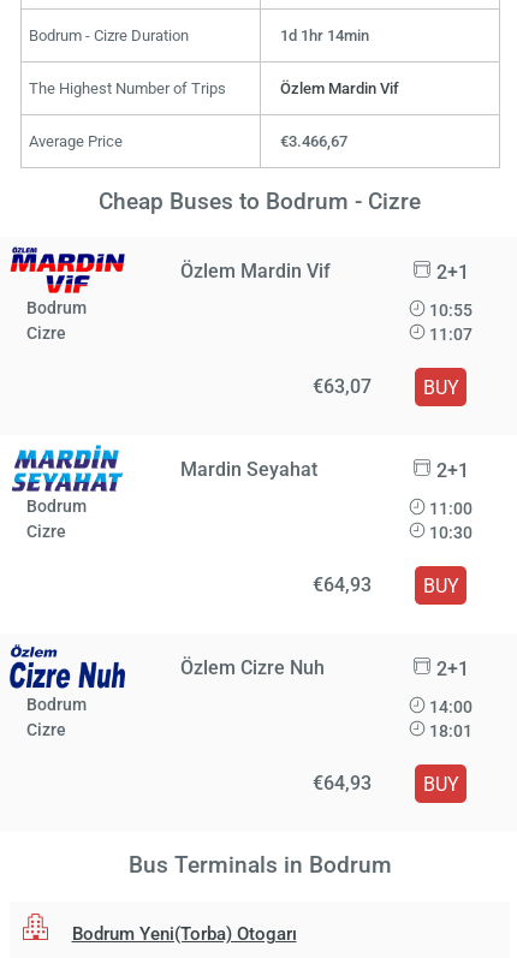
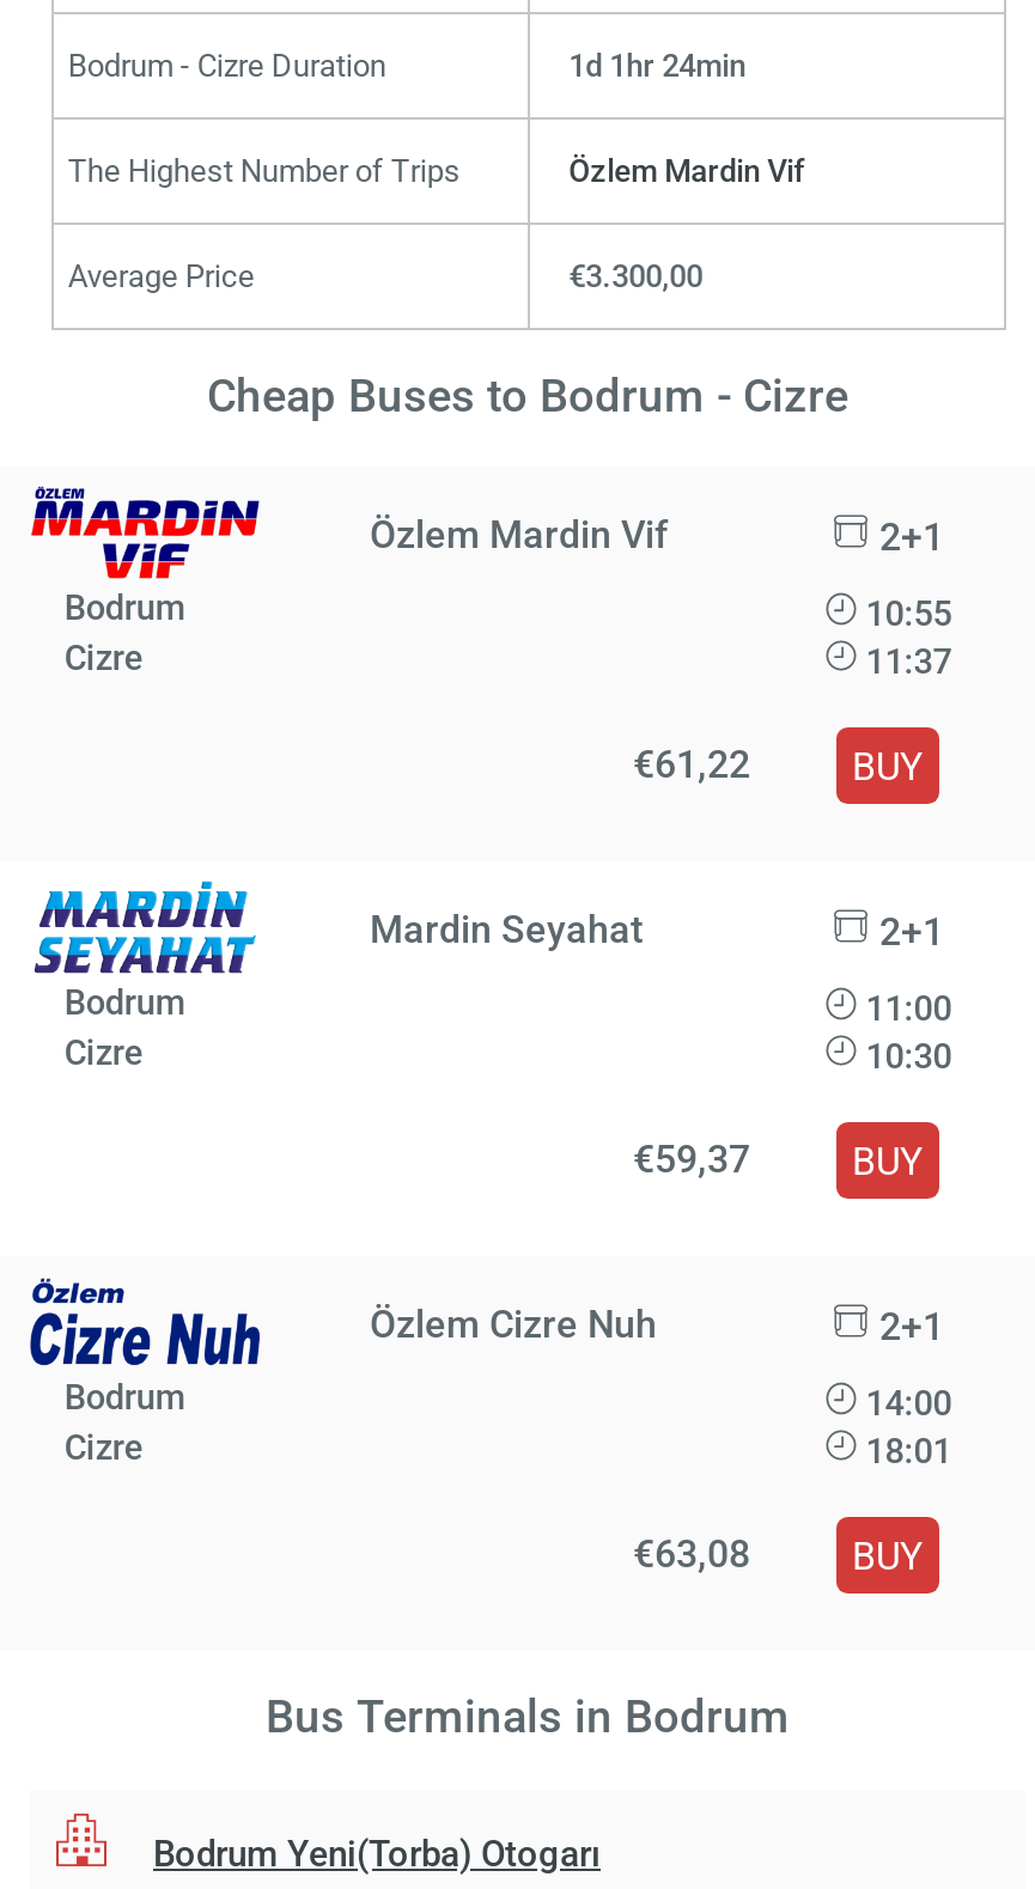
[280,27,369,45] 1d 1hr 14min -> [569,48,746,84] 1d 1hr 24min
[280,132,348,150] €3.466,67 -> [569,259,703,295] €3.300,00
[426,325,473,345] 11:07 -> [858,642,952,682] 11:37
[313,375,372,398] €63,07 -> [633,742,750,788] €61,22
[313,574,372,596] €64,93 -> [633,1137,750,1182] €59,37
[313,772,372,795] €64,93 -> [633,1532,750,1577] €63,08

